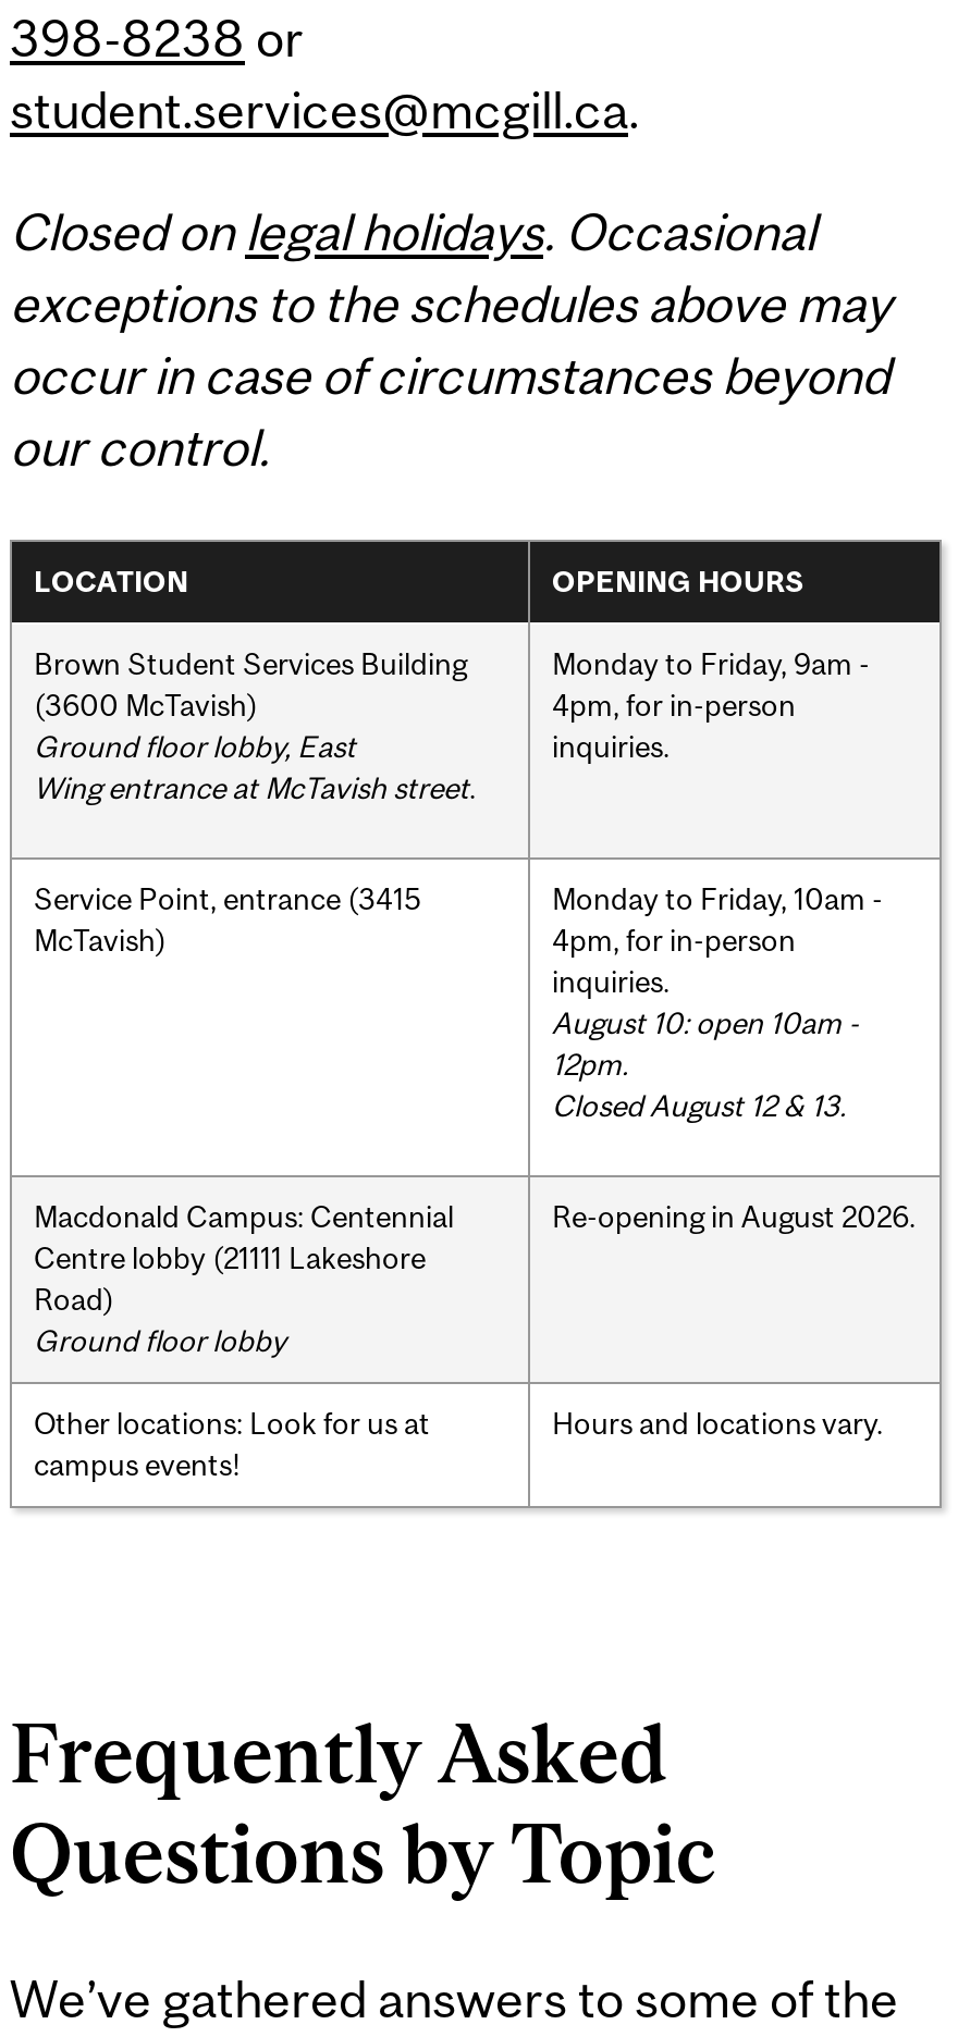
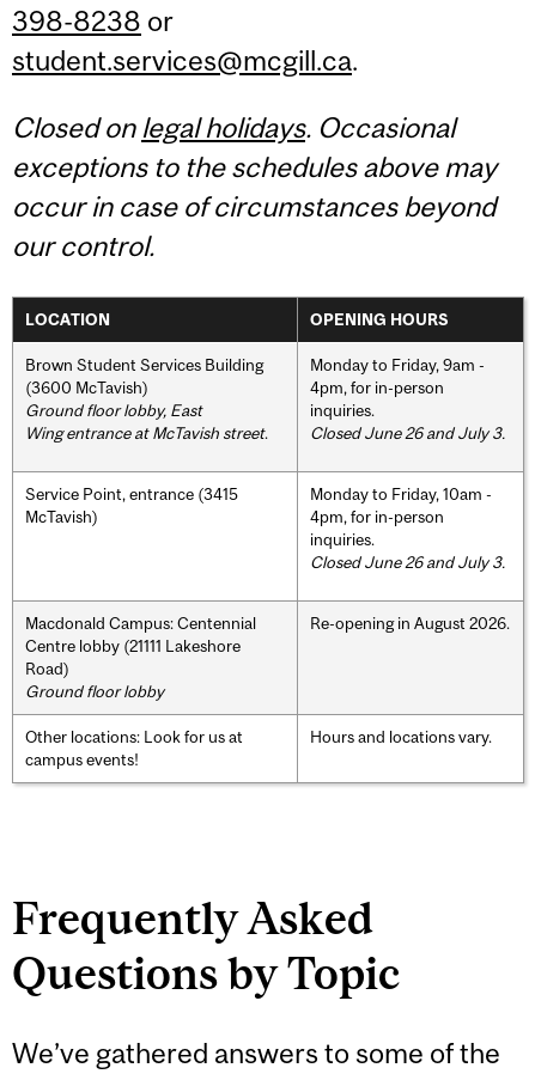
none -> [310,423,505,442] Closed June 26 and July 3.
[552,1005,859,1122] August 10: open 10am - | 12pm. | Closed August 12 & 13. -> [310,552,505,571] Closed June 26 and July 3.

